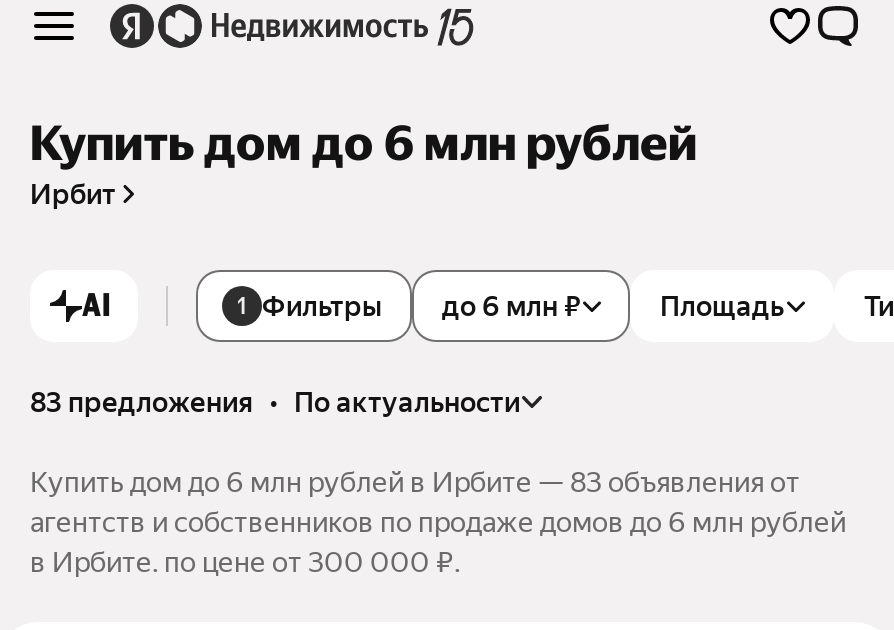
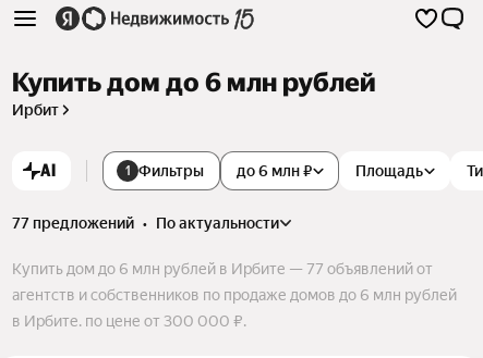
[30,386,520,418] 83 предложения • по актуальности -> [12,214,279,232] 77 предложений • по актуальности
[30,466,800,498] Купить дом до 6 млн рублей в Ирбите — 83 объявления от -> [12,260,433,277] Купить дом до 6 млн рублей в Ирбите — 77 объявлений от

